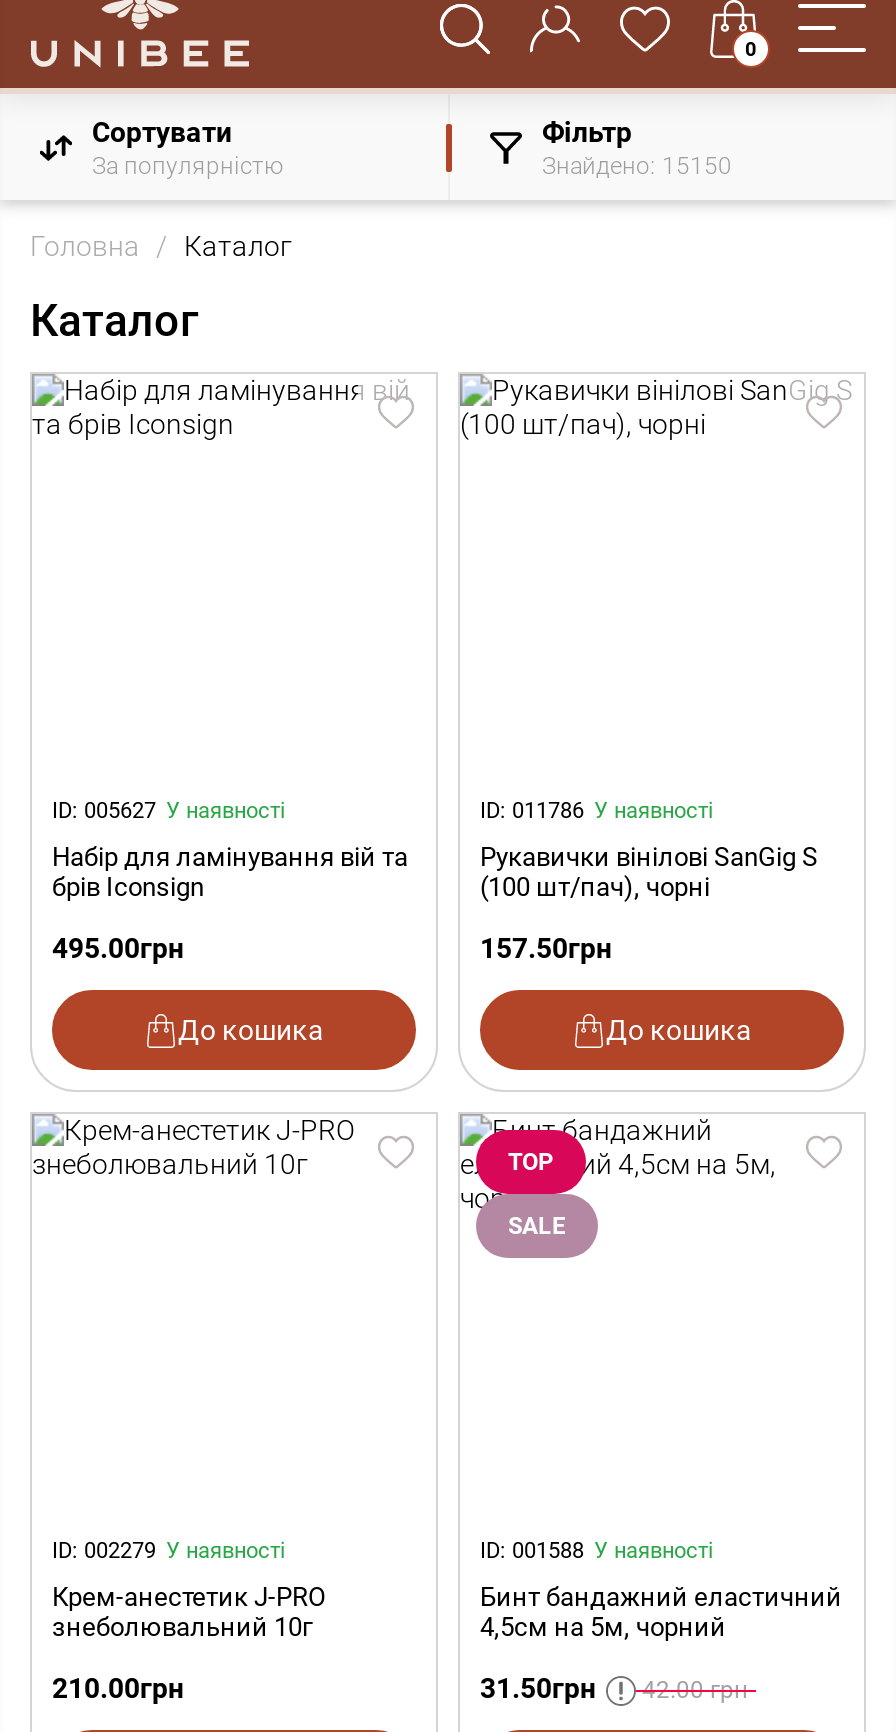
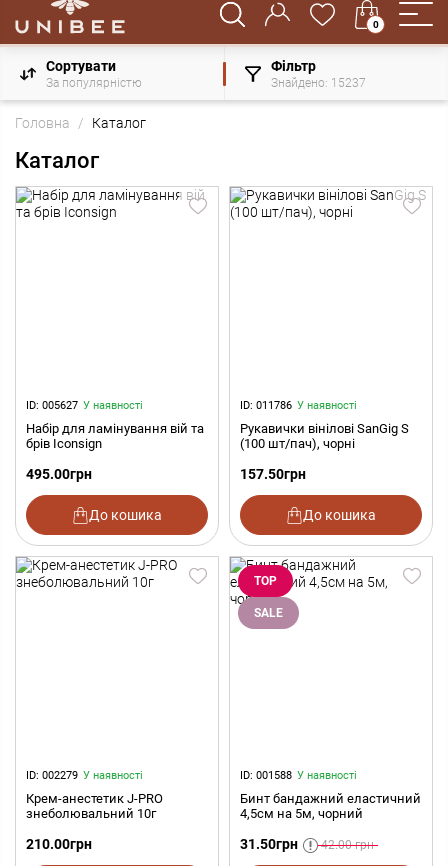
[542,152,732,180] Знайдено: 15150 -> [271,76,366,90] Знайдено: 15237

